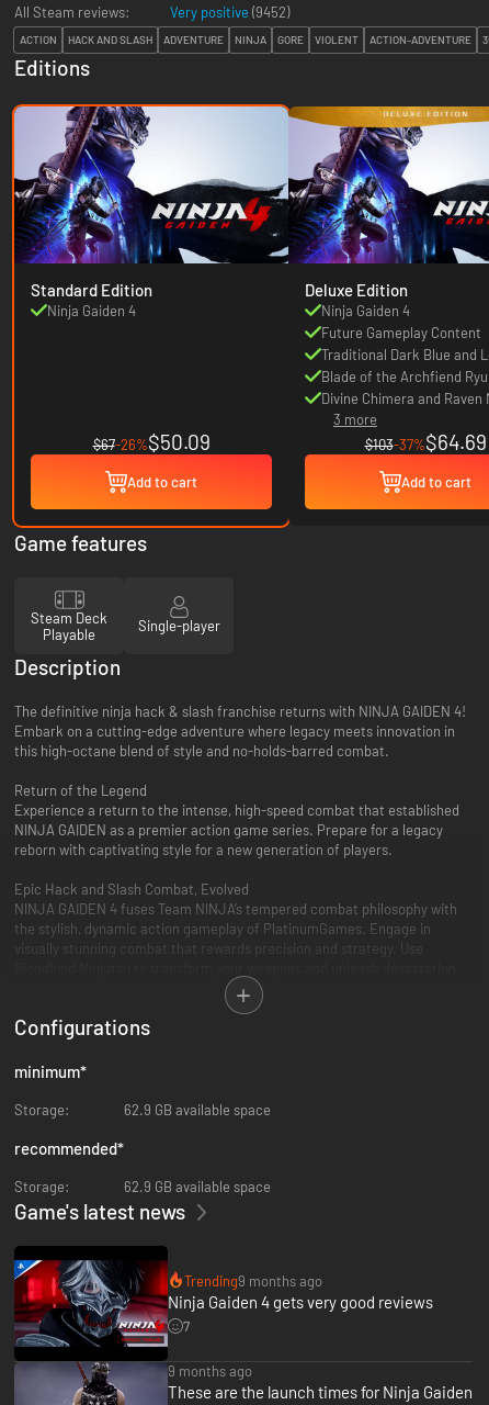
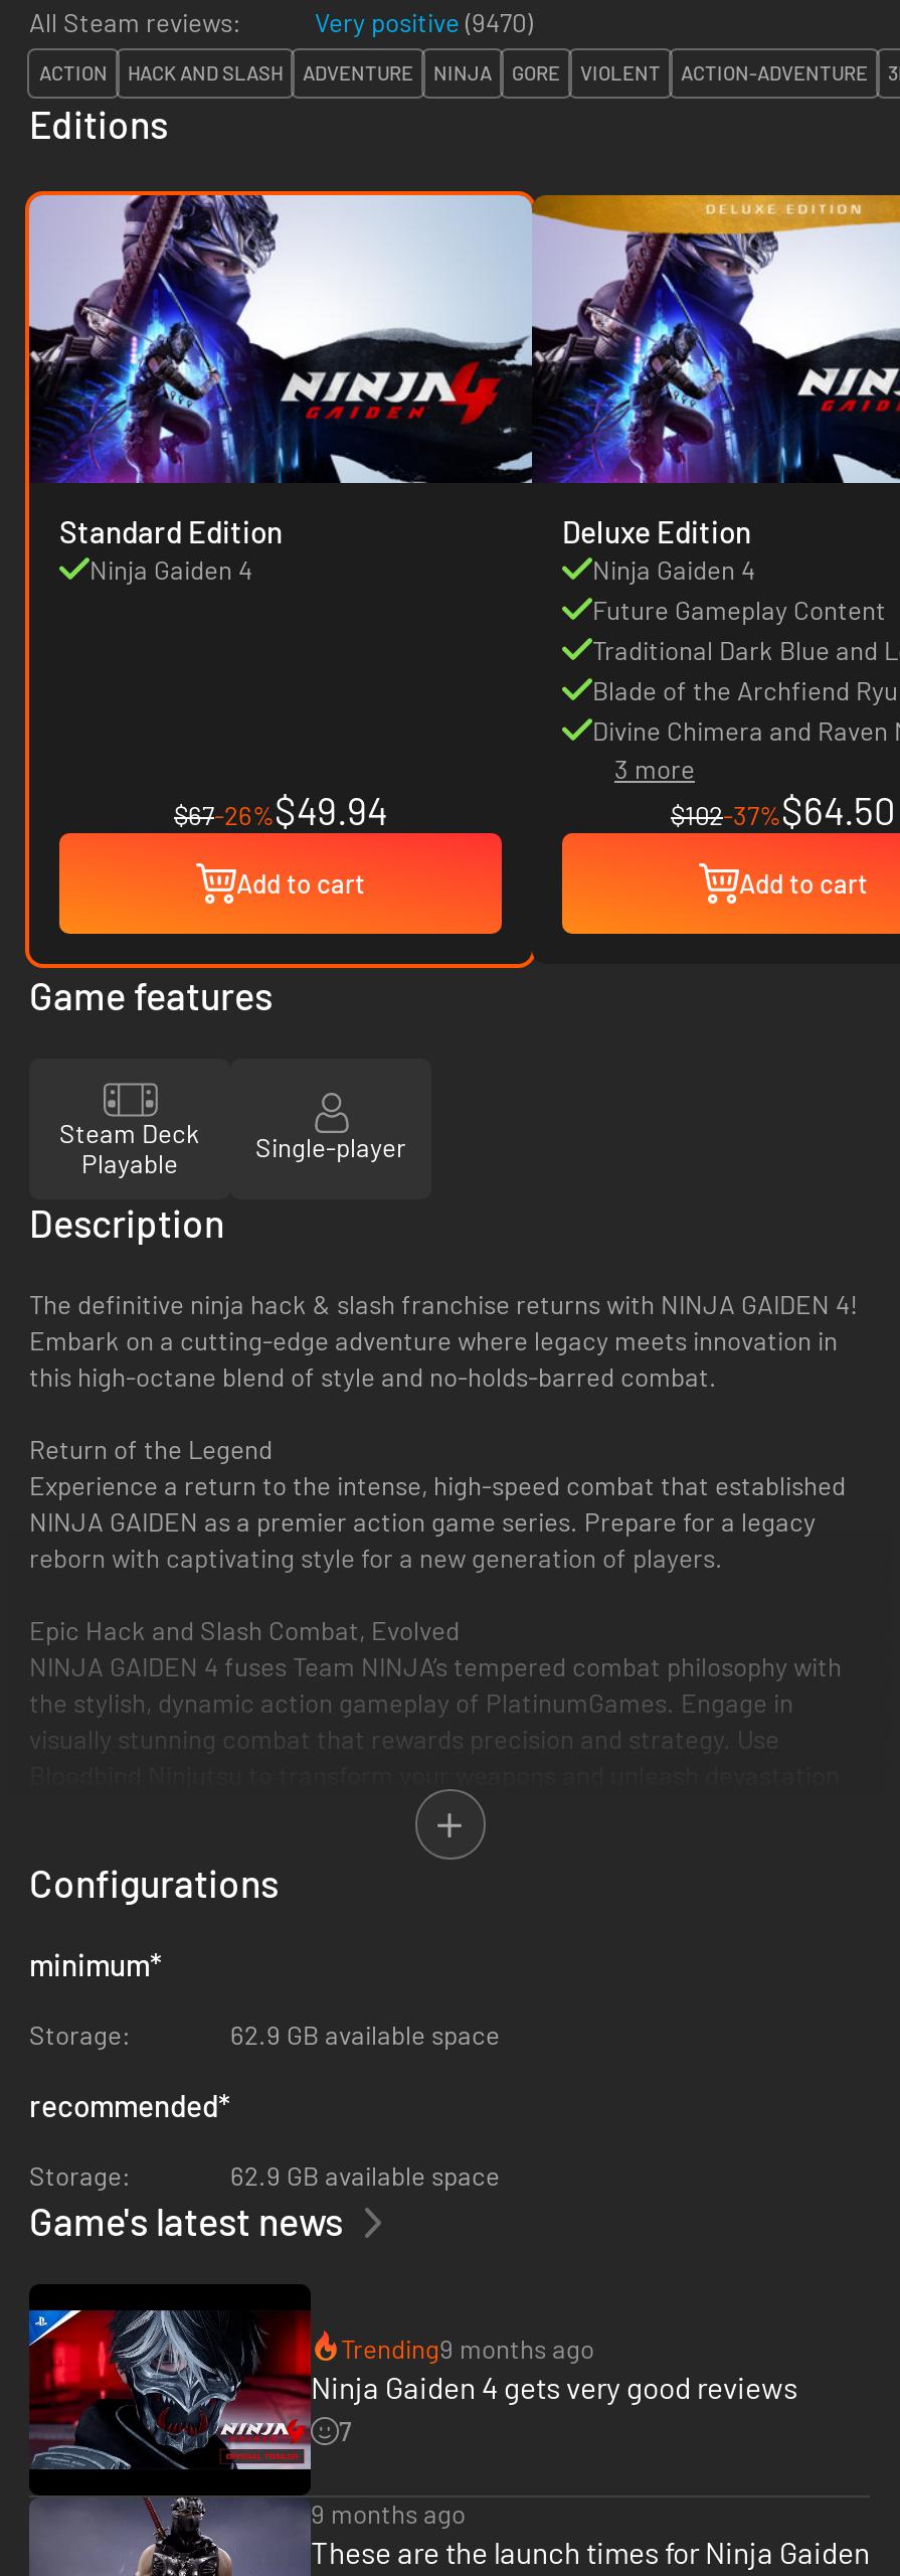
[170,3,289,20] Very positive (9452) -> [315,5,532,37] Very positive (9470)
[93,429,210,454] $67-26%$50.09 -> [174,787,387,833] $67-26%$49.94
[365,429,486,454] $103-37%$64.69 -> [671,787,896,833] $102-37%$64.50

